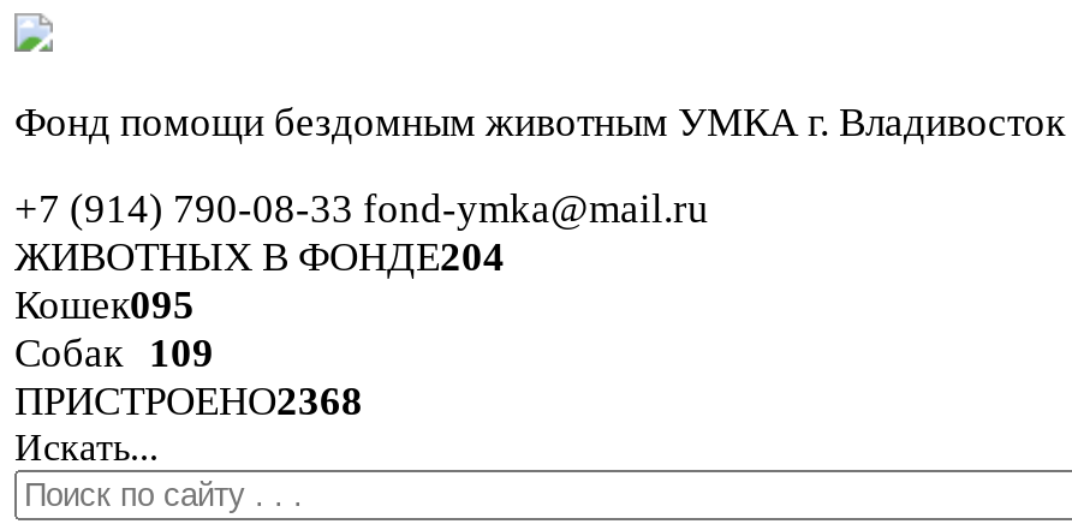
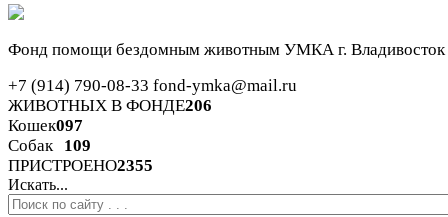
[14,234,505,280] ЖИВОТНЫХ В ФОНДЕ204 -> [8,96,212,115] ЖИВОТНЫХ В ФОНДЕ206
[14,282,195,328] Кошек095 -> [8,116,83,135] Кошек097
[14,379,363,424] ПРИСТРОЕНО2368 -> [8,156,153,175] ПРИСТРОЕНО2355

